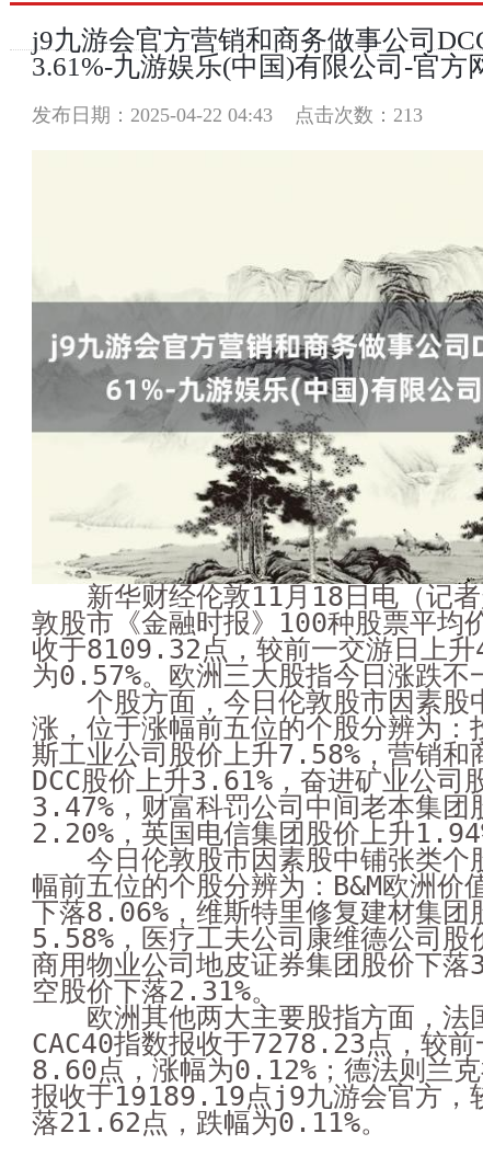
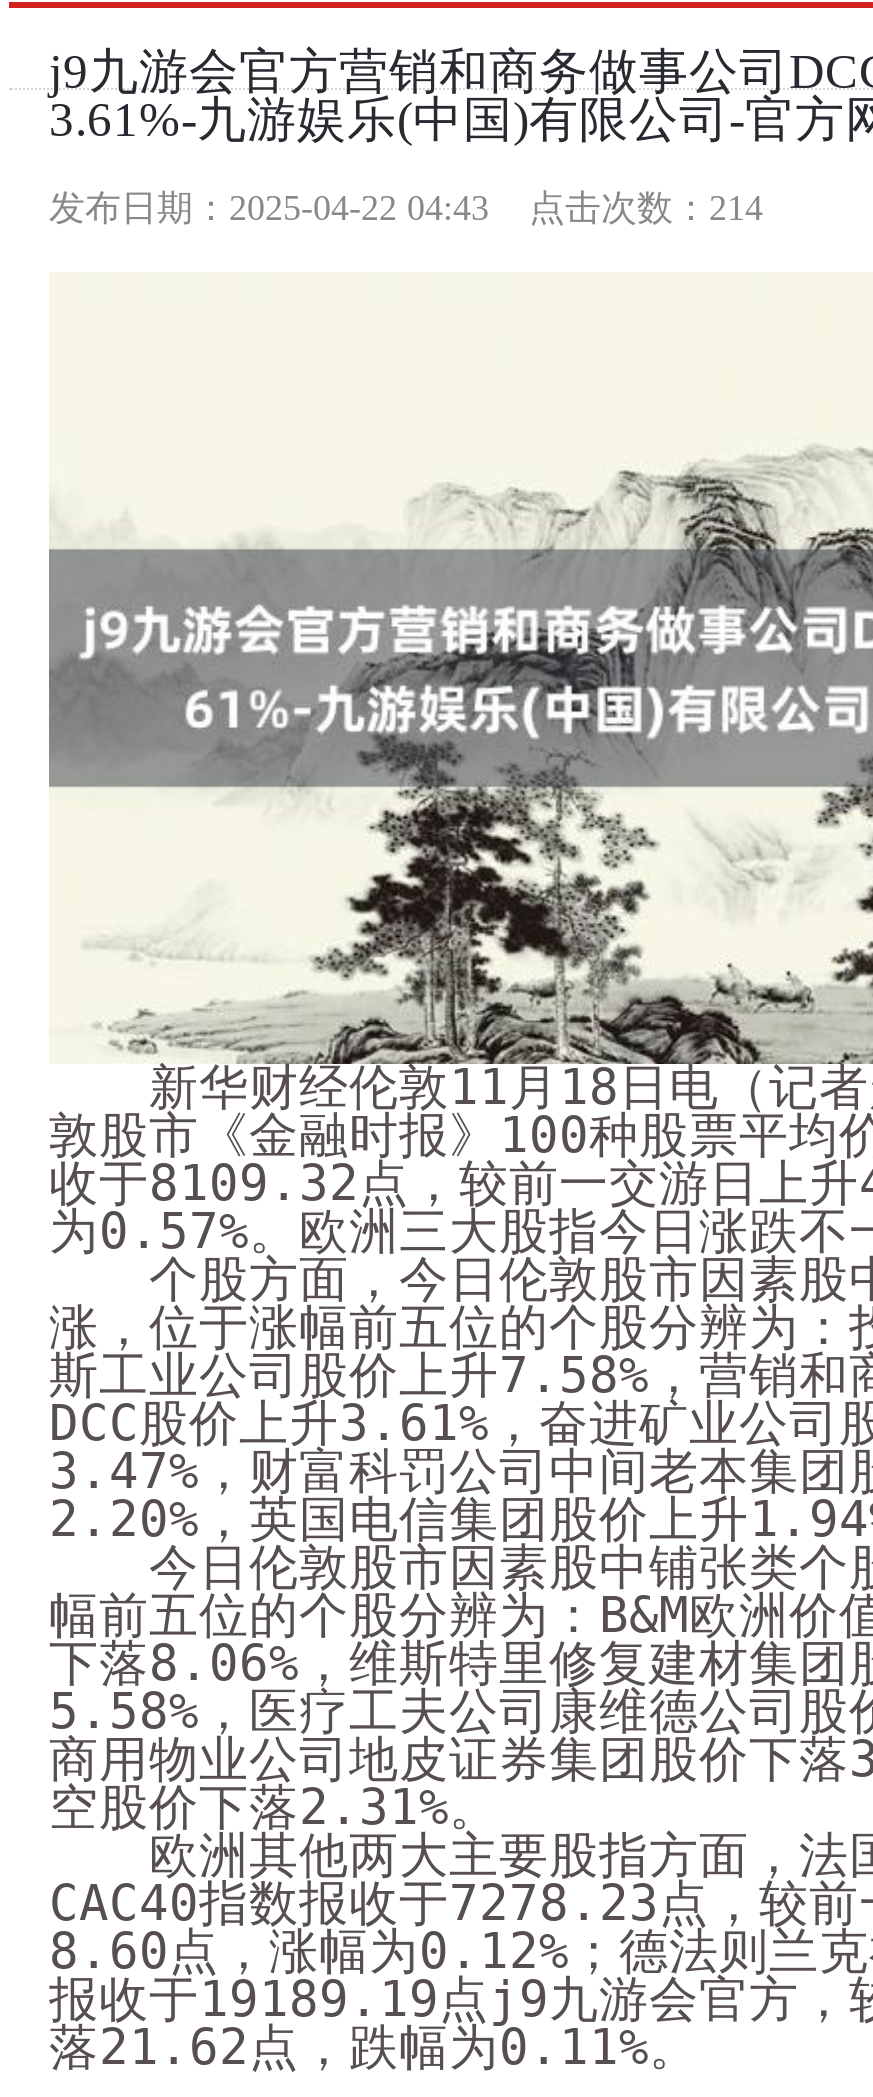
[32,104,423,126] 发布日期：2025-04-22 04:43 点击次数：213 -> [49,188,763,228] 发布日期：2025-04-22 04:43 点击次数：214

